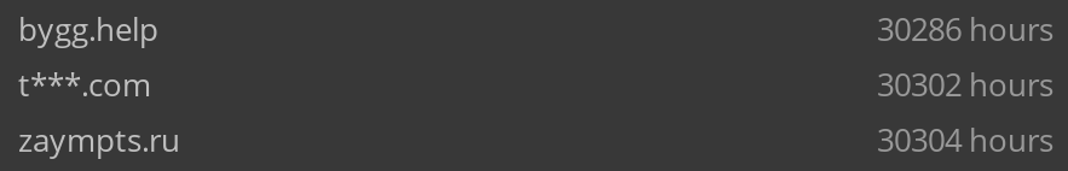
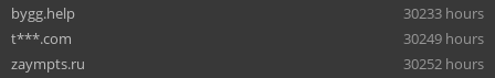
[877,8,1053,51] 30286 hours -> [403,4,484,23] 30233 hours
[877,63,1053,107] 30302 hours -> [403,29,484,49] 30249 hours
[877,119,1053,162] 30304 hours -> [403,54,484,74] 30252 hours

